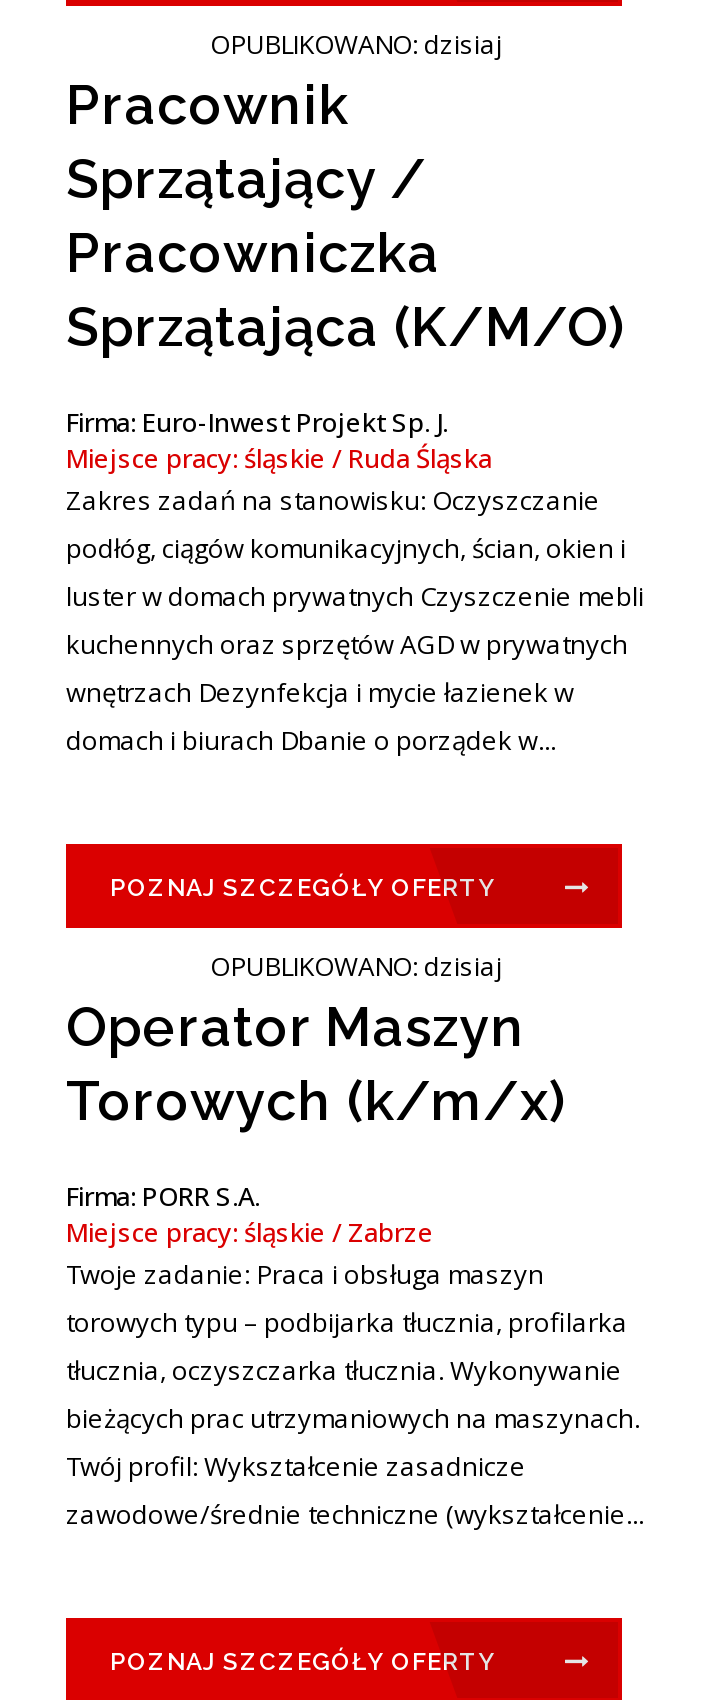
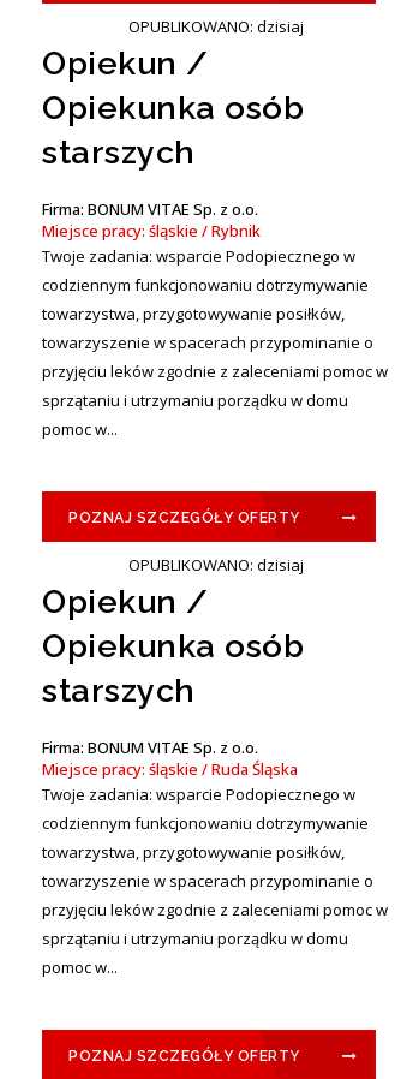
[66,74,625,358] Pracownik | Sprzątający / | Pracowniczka | Sprzątająca (K/M/O) -> [42,44,304,171] Opiekun / | Opiekunka osób | starszych
[66,404,644,758] Firma: Euro-Inwest Projekt Sp. J. | Zakres zadań na stanowisku: Oczyszczanie | podłóg, ciągów komunikacyjnych, ścian, okien i | luster w domach prywatnych Czyszczenie mebli | kuchennych oraz sprzętów AGD w prywatnych | wnętrzach Dezynfekcja i mycie łazienek w | domach i biurach Dbanie o porządek w... -> [42,198,388,440] Firma: BONUM VITAE Sp. z o.o. | Miejsce pracy: śląskie / Rybnik | Twoje zadania: wsparcie Podopiecznego w | codziennym funkcjonowaniu dotrzymywanie | towarzystwa, przygotowywanie posiłków, | towarzyszenie w spacerach przypominanie o | przyjęciu leków zgodnie z zaleceniami pomoc w | sprzątaniu i utrzymaniu porządku w domu | pomoc w...
moved [66,440,492,476] -> [42,758,298,780]: Miejsce pracy: śląskie / Ruda Śląska
[66,996,566,1132] Operator Maszyn | Torowych (k/m/x) -> [42,583,304,709] Opiekun / | Opiekunka osób | starszych
[66,1178,644,1532] Firma: PORR S.A. | Miejsce pracy: śląskie / Zabrze | Twoje zadanie: Praca i obsługa maszyn | torowych typu – podbijarka tłucznia, profilarka | tłucznia, oczyszczarka tłucznia. Wykonywanie | bieżących prac utrzymaniowych na maszynach. | Twój profil: Wykształcenie zasadnicze | zawodowe/średnie techniczne (wykształcenie... -> [42,737,388,978] Firma: BONUM VITAE Sp. z o.o. | Twoje zadania: wsparcie Podopiecznego w | codziennym funkcjonowaniu dotrzymywanie | towarzystwa, przygotowywanie posiłków, | towarzyszenie w spacerach przypominanie o | przyjęciu leków zgodnie z zaleceniami pomoc w | sprzątaniu i utrzymaniu porządku w domu | pomoc w...

